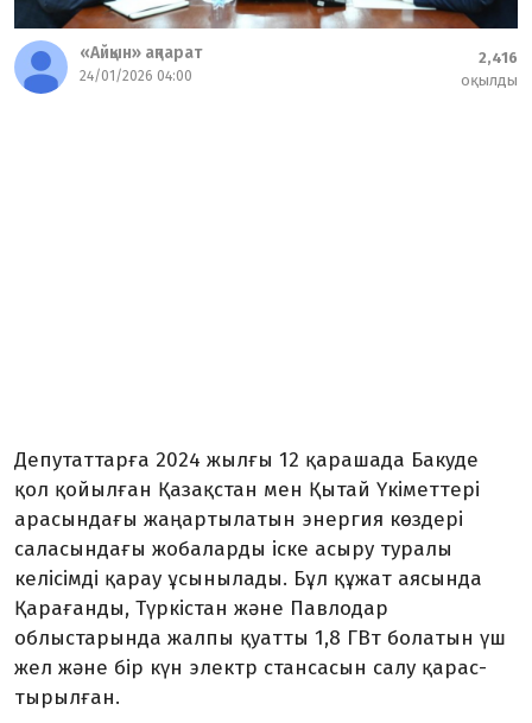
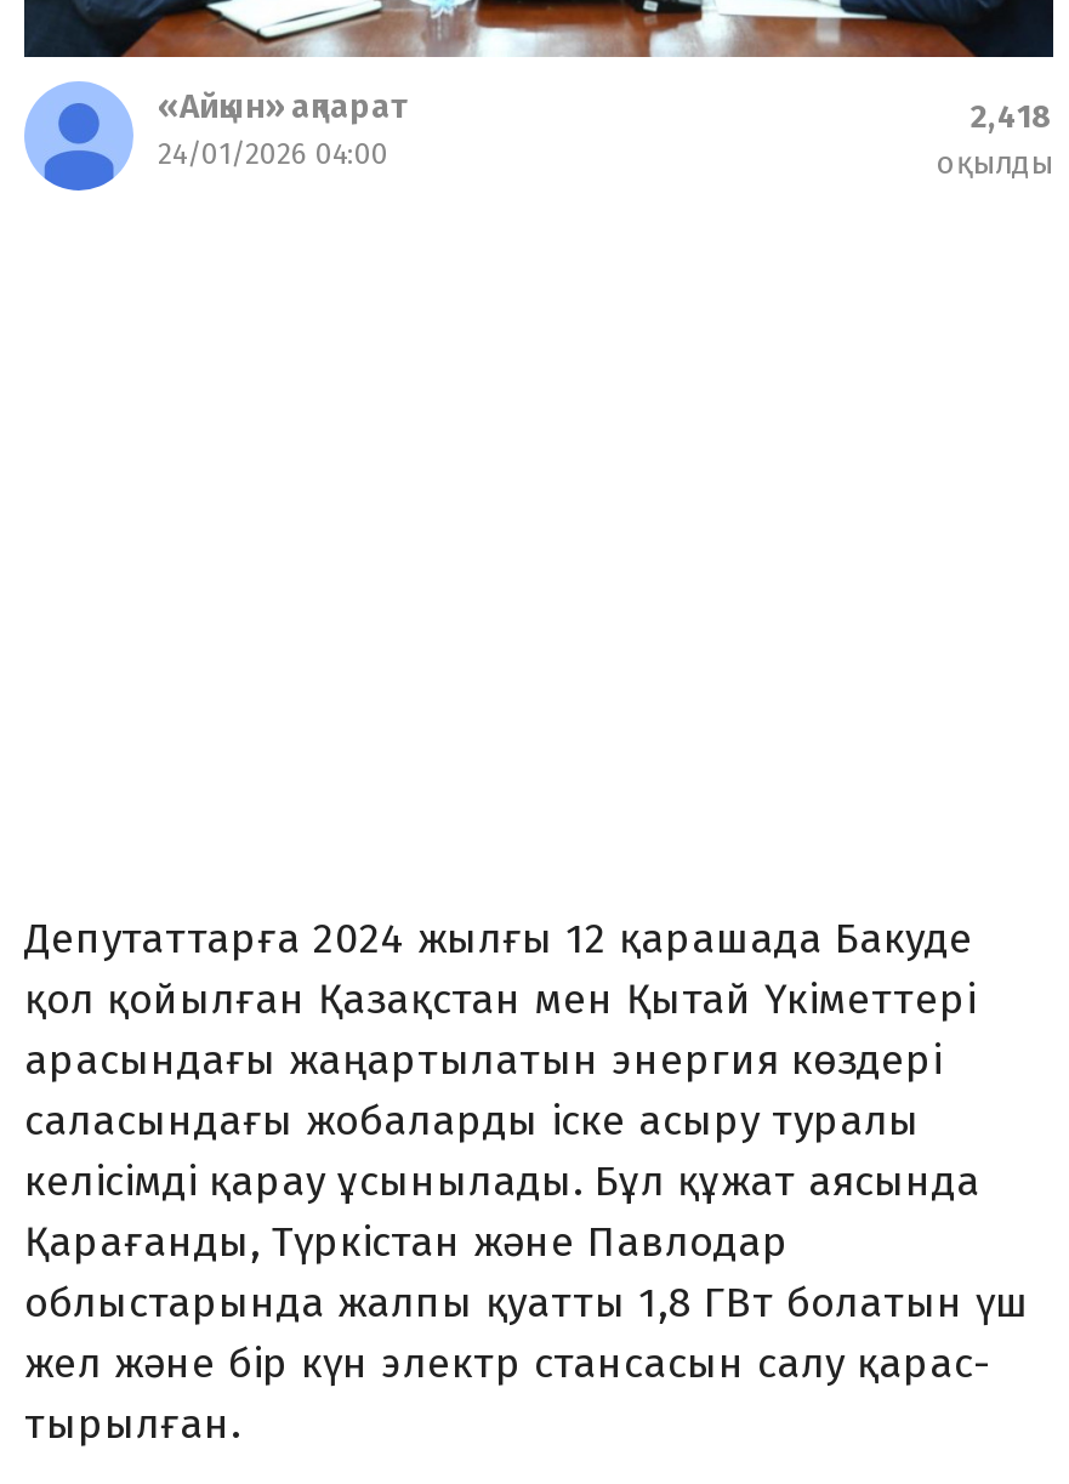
[479,49,518,66] 2,416 -> [971,99,1053,136] 2,418

